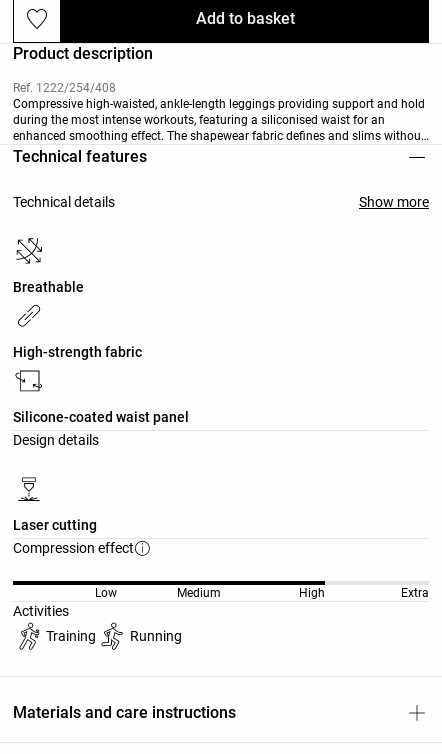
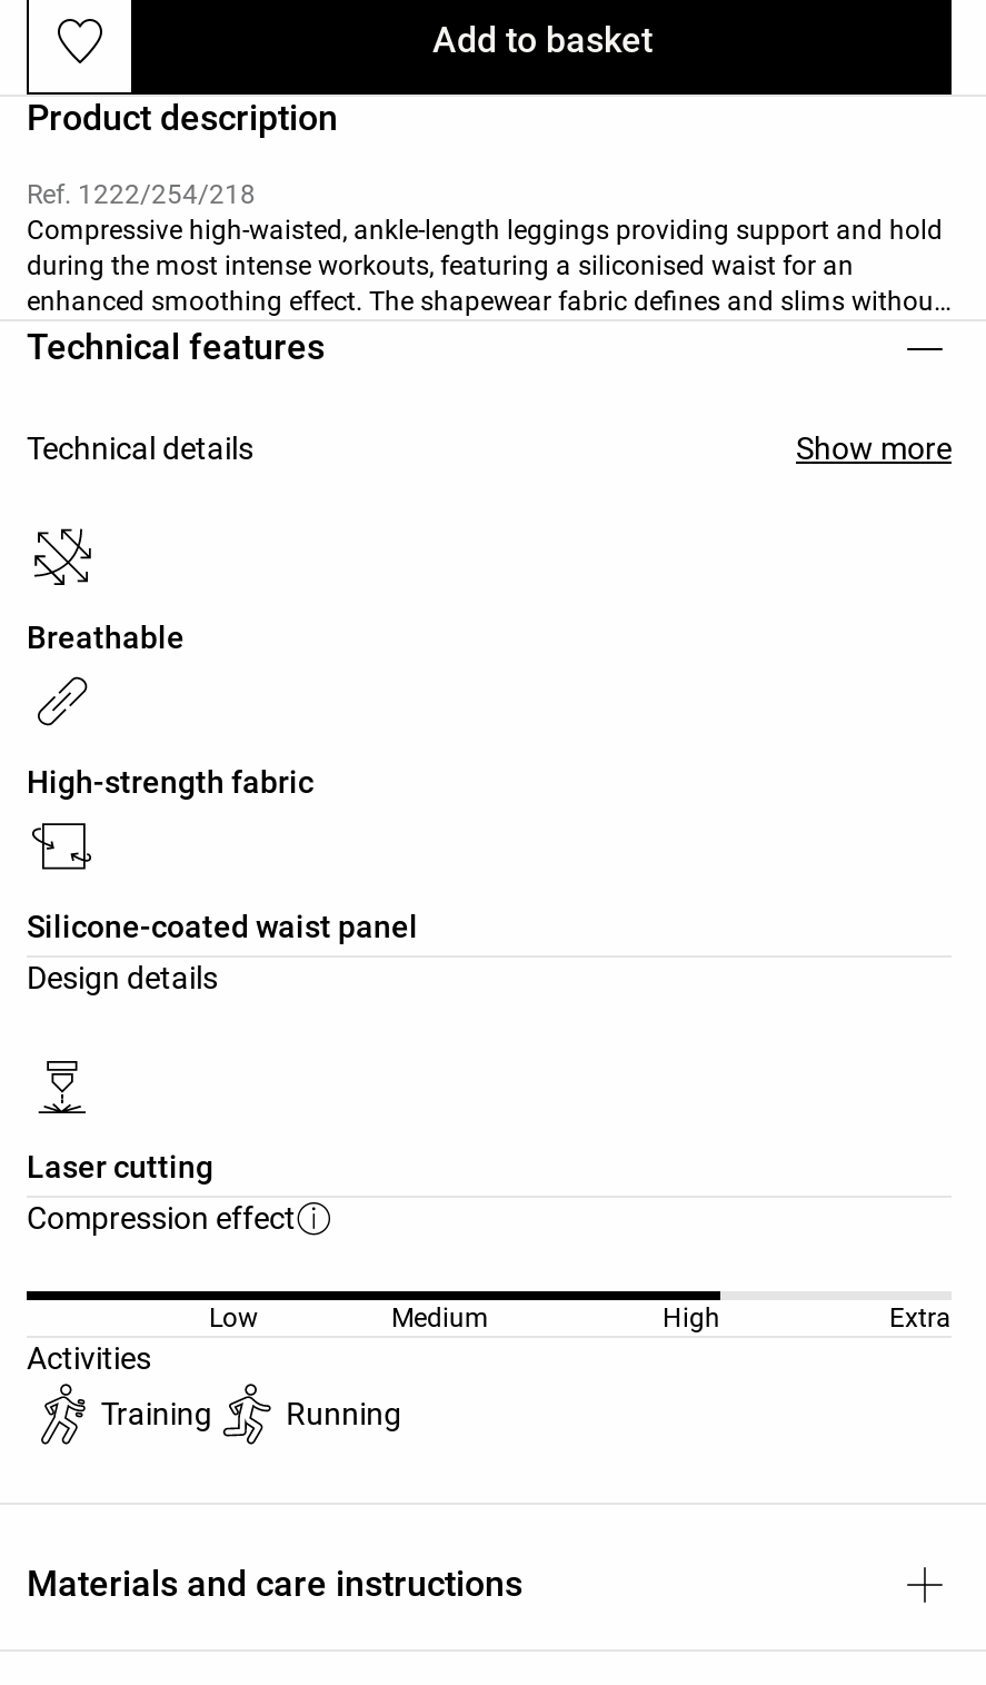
[13,81,116,95] Ref. 1222/254/408 -> [27,179,256,210] Ref. 1222/254/218

